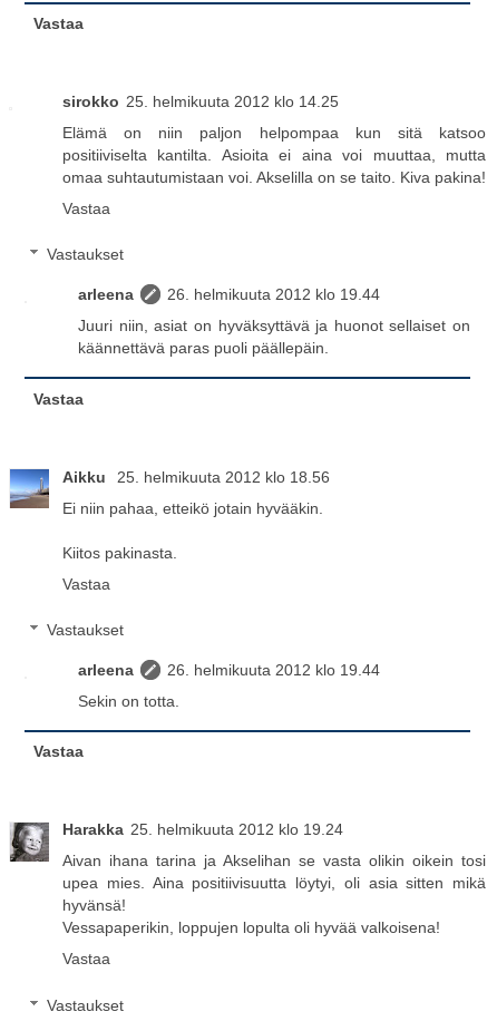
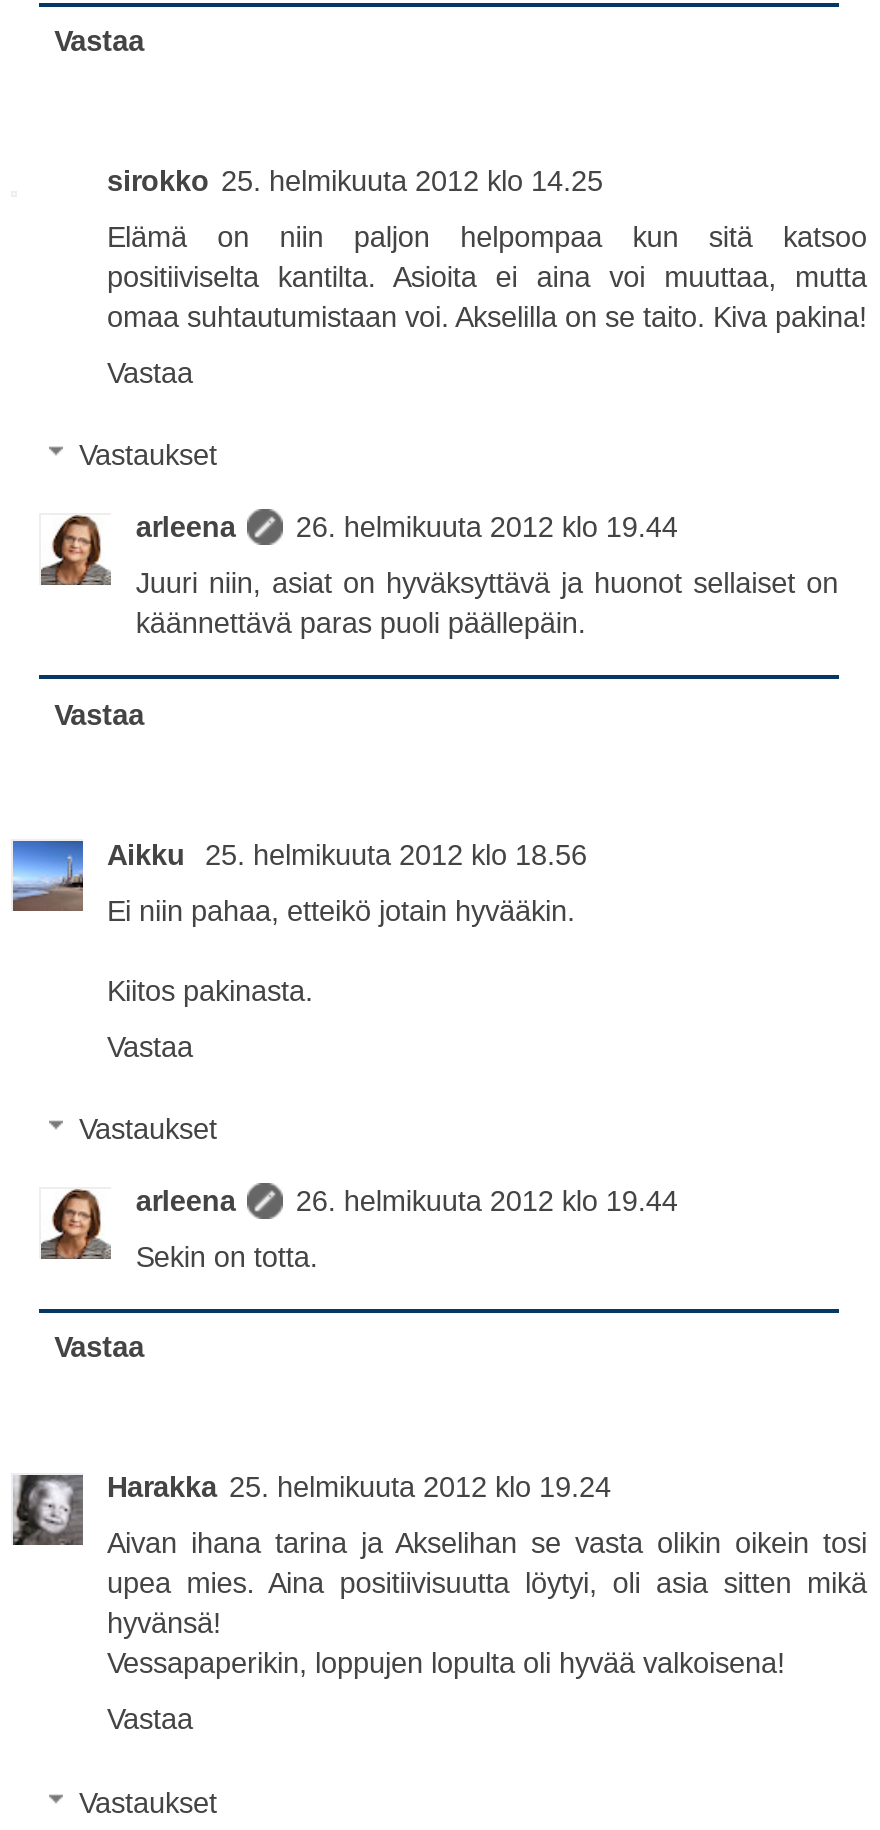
none -> [39,513,113,587] [image]
none -> [39,1187,113,1261] [image]

